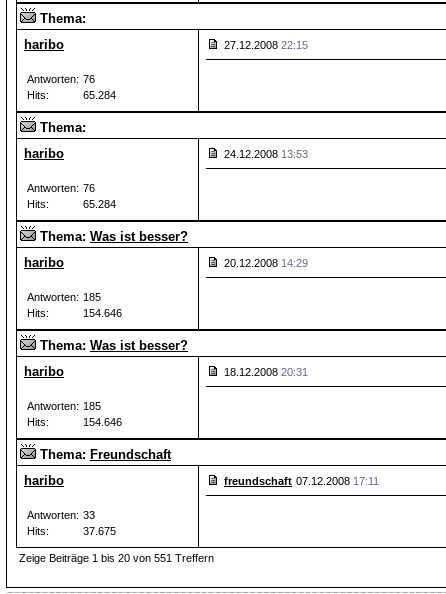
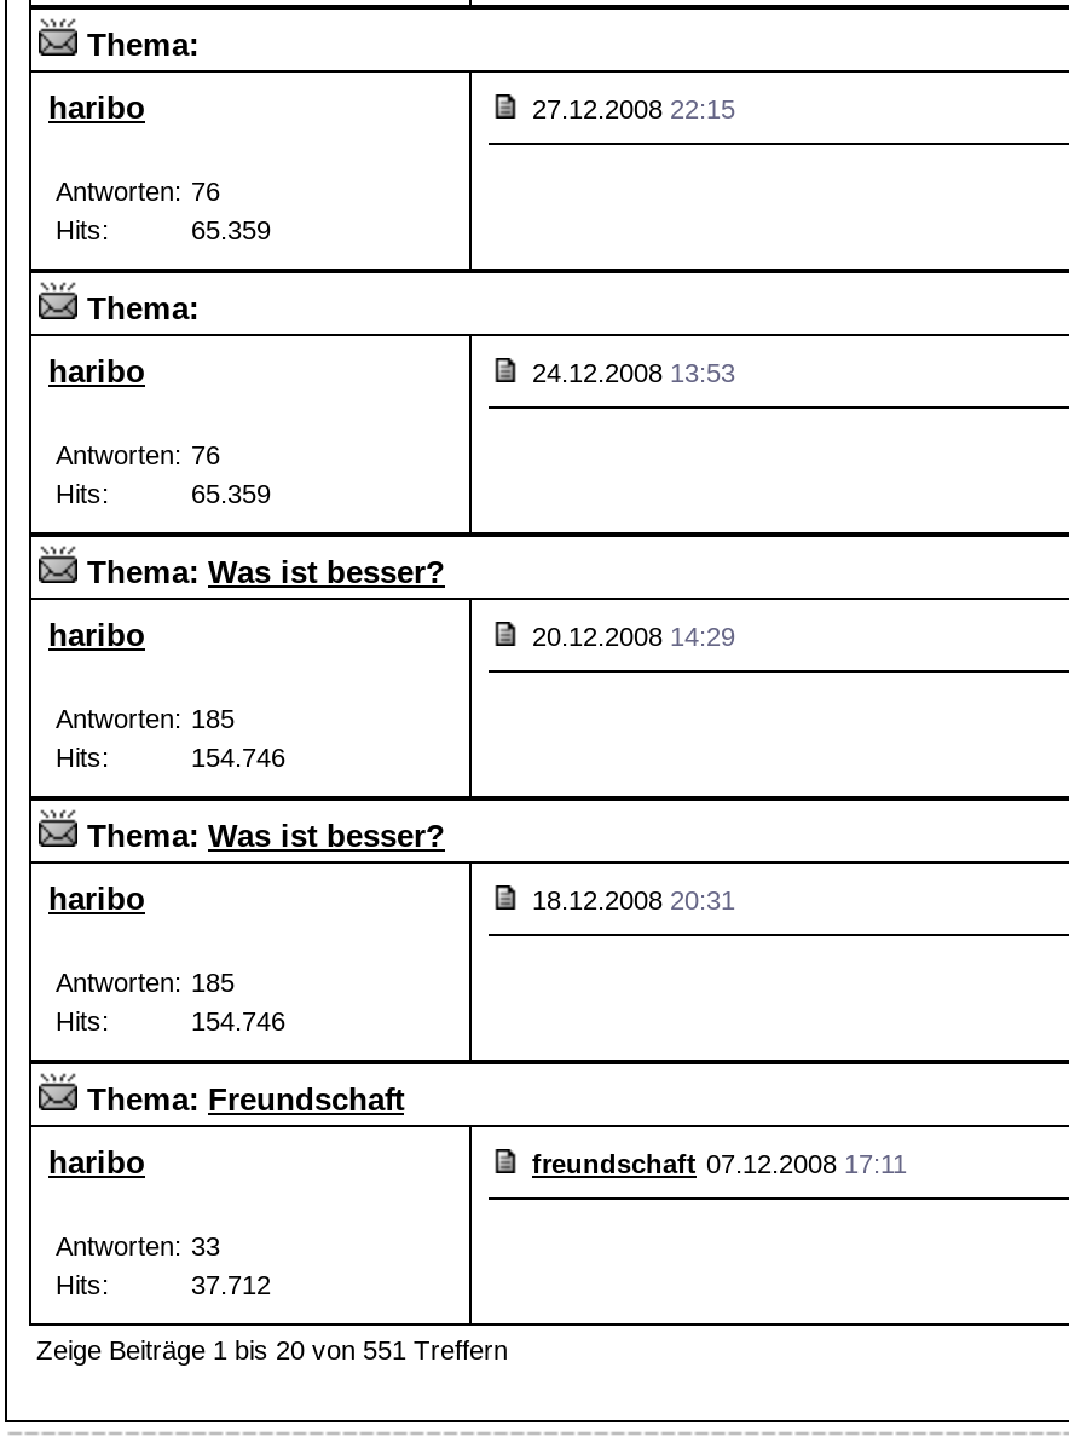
[83,89,116,101] 65.284 -> [191,215,271,244] 65.359
[83,198,116,210] 65.284 -> [191,479,271,508] 65.359
[83,307,122,319] 154.646 -> [191,743,285,772] 154.746
[83,416,122,428] 154.646 -> [191,1006,285,1035] 154.746
[83,525,116,537] 37.675 -> [191,1270,271,1299] 37.712

